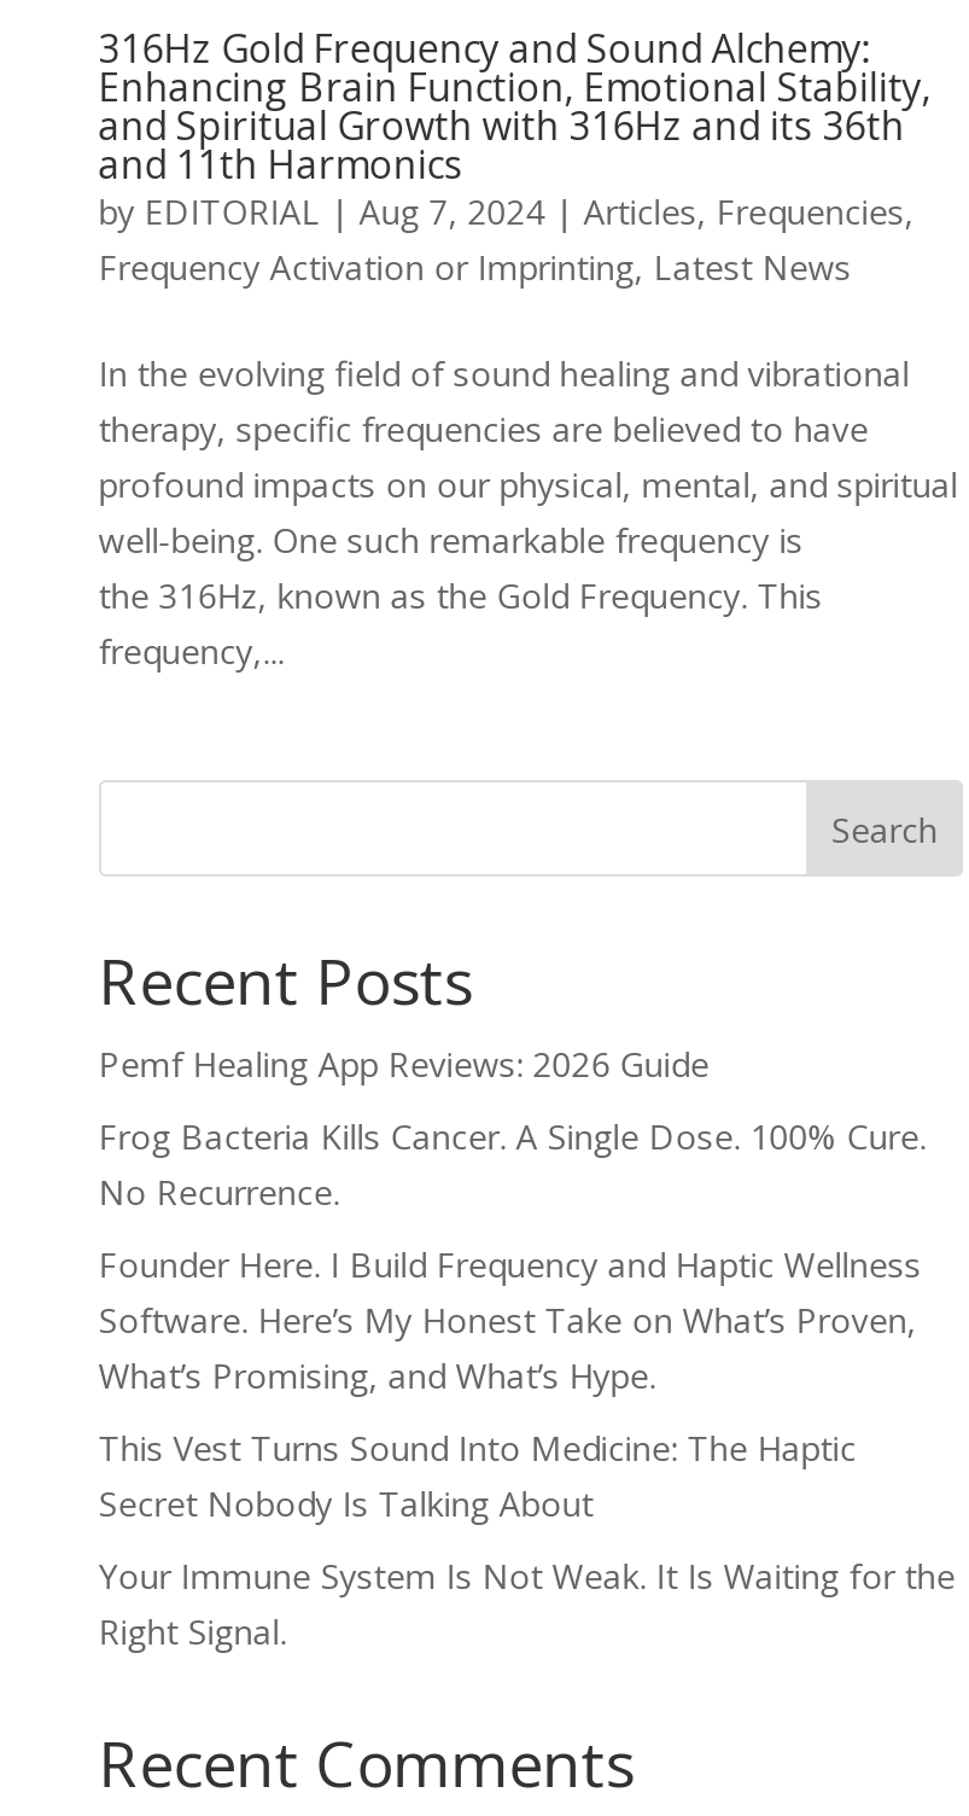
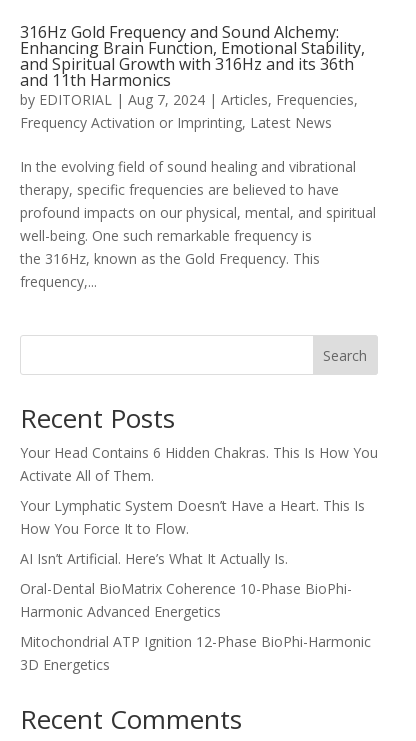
[98,1041,709,1087] Pemf Healing App Reviews: 2026 Guide -> [20,443,378,485] Your Head Contains 6 Hidden Chakras. This Is How You | Activate All of Them.
[98,1113,926,1215] Frog Bacteria Kills Cancer. A Single Dose. 100% Cure. | No Recurrence. -> [20,496,365,538] Your Lymphatic System Doesn’t Have a Heart. This Is | How You Force It to Flow.
[98,1241,921,1398] Founder Here. I Build Frequency and Haptic Wellness | Software. Here’s My Honest Take on What’s Proven, | What’s Promising, and What’s Hype. -> [20,549,288,568] AI Isn’t Artificial. Here’s What It Actually Is.
[98,1425,856,1526] This Vest Turns Sound Into Medicine: The Haptic | Secret Nobody Is Talking About -> [20,579,352,621] Oral-Dental BioMatrix Coherence 10-Phase BioPhi- | Harmonic Advanced Energetics
[98,1553,955,1654] Your Immune System Is Not Weak. It Is Waiting for the | Right Signal. -> [20,632,371,674] Mitochondrial ATP Ignition 12-Phase BioPhi-Harmonic | 3D Energetics

